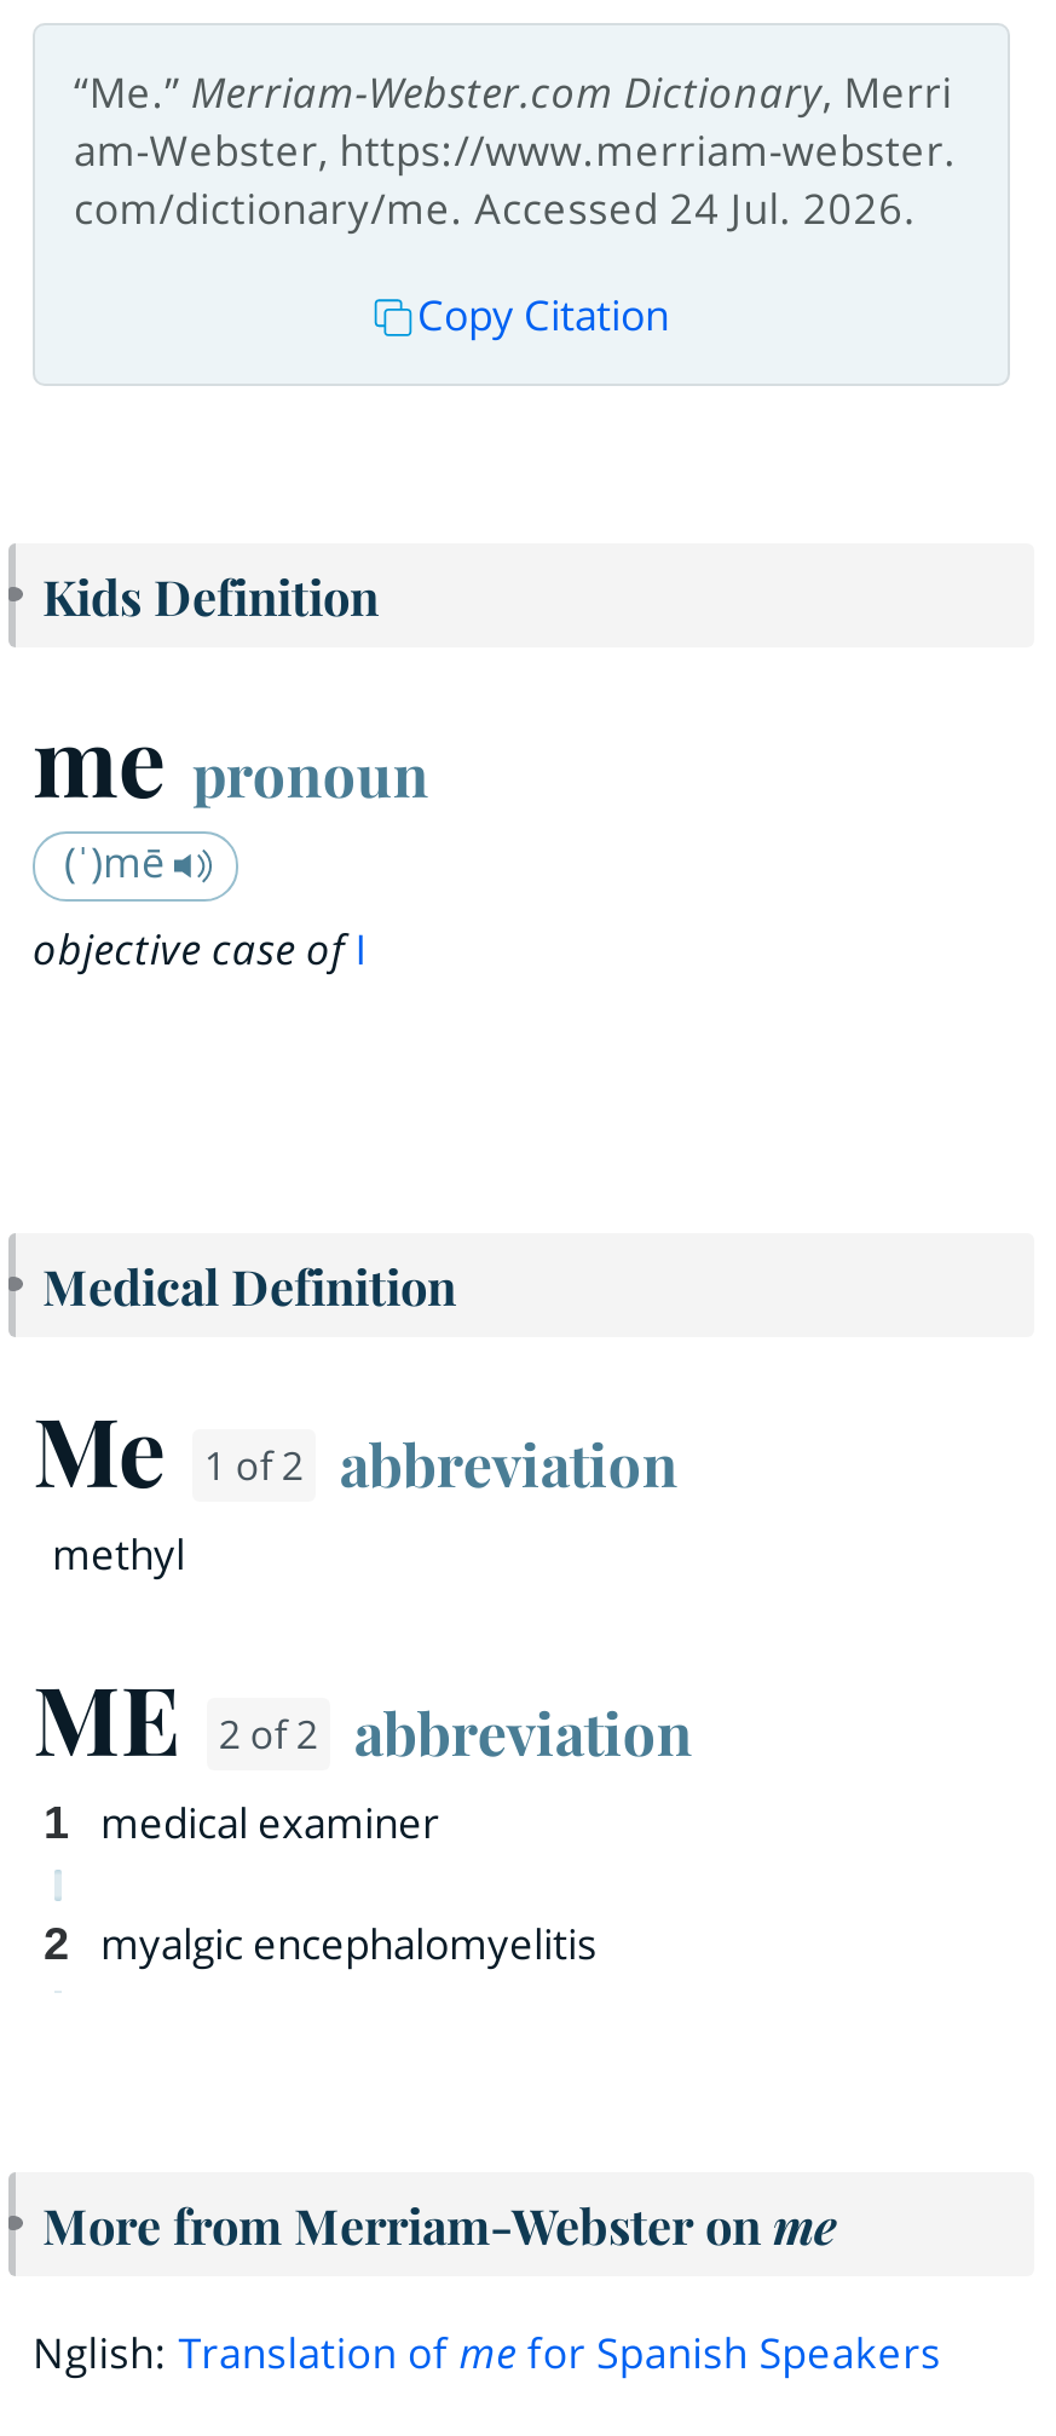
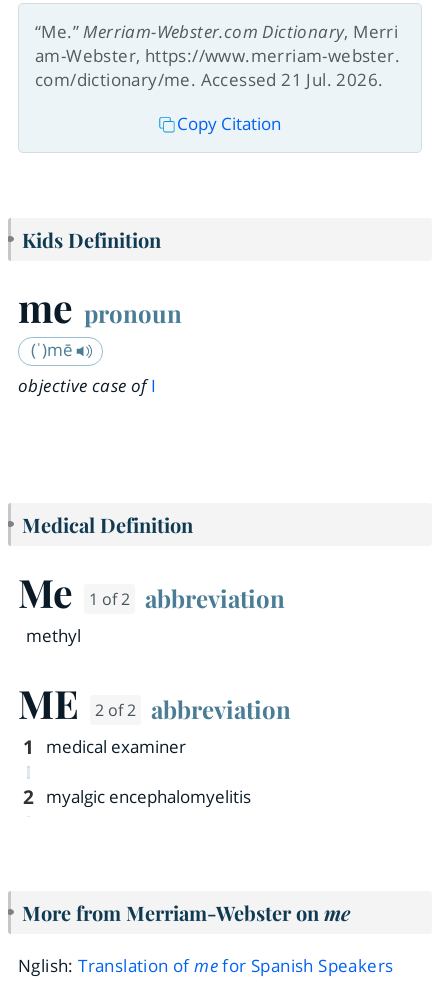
[74,179,917,235] com/dictionary/me. Accessed 24 Jul. 2026. -> [35,68,383,91] com/dictionary/me. Accessed 21 Jul. 2026.

